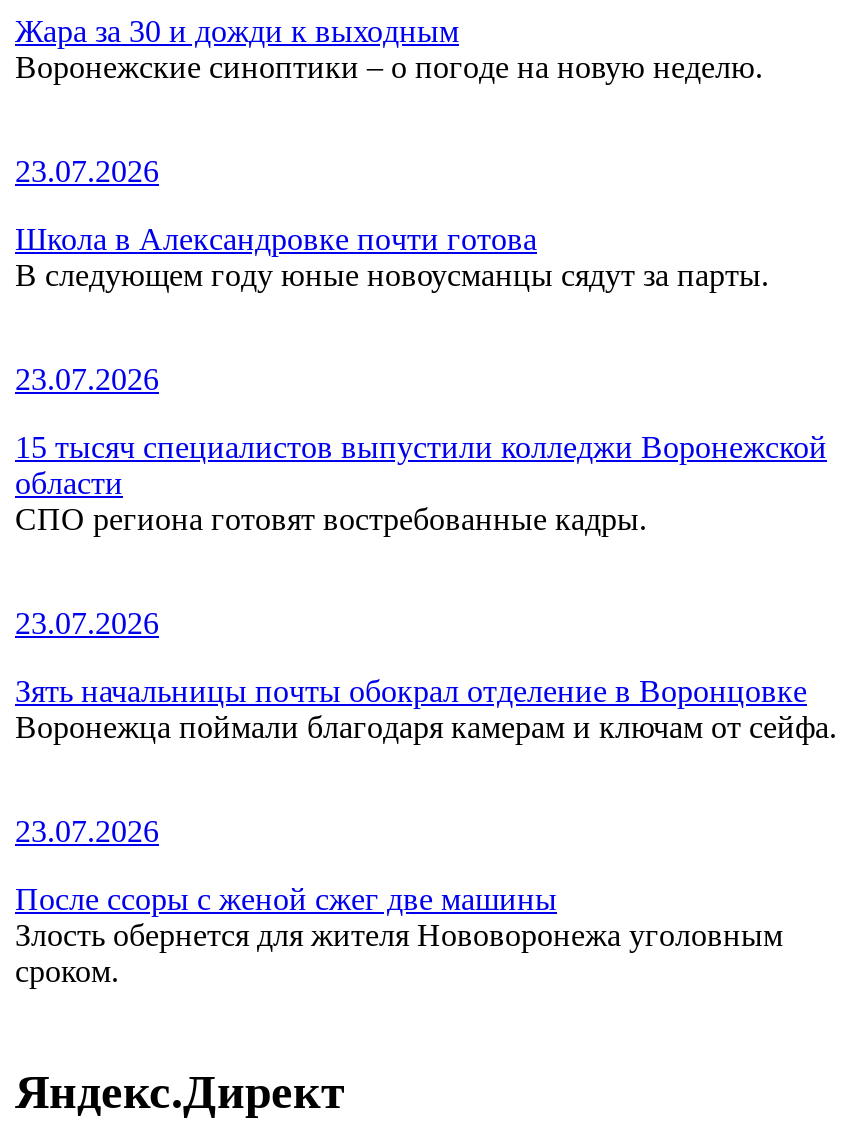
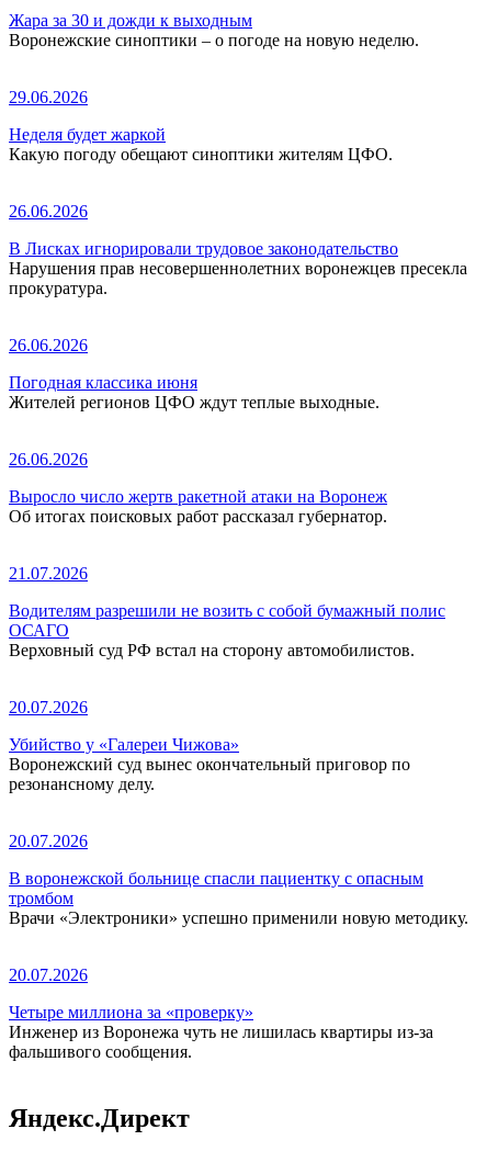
[15,153,837,987] 23.07.2026 | Школа в Александровке почти готова | В следующем году юные новоусманцы сядут за парты. | 23.07.2026 | 15 тысяч специалистов выпустили колледжи Воронежской | области | СПО региона готовят востребованные кадры. | 23.07.2026 | Зять начальницы почты обокрал отделение в Воронцовке | Воронежца поймали благодаря камерам и ключам от сейфа. | 23.07.2026 | После ссоры с женой сжег две машины | Злость обернется для жителя Нововоронежа уголовным | сроком. -> [9,87,468,1061] 29.06.2026 | Неделя будет жаркой | Какую погоду обещают синоптики жителям ЦФО. | 26.06.2026 | В Лисках игнорировали трудовое законодательство | Нарушения прав несовершеннолетних воронежцев пресекла | прокуратура. | 26.06.2026 | Погодная классика июня | Жителей регионов ЦФО ждут теплые выходные. | 26.06.2026 | Выросло число жертв ракетной атаки на Воронеж | Об итогах поисковых работ рассказал губернатор. | 21.07.2026 | Водителям разрешили не возить с собой бумажный полис | ОСАГО | Верховный суд РФ встал на сторону автомобилистов. | 20.07.2026 | Убийство у «Галереи Чижова» | Воронежский суд вынес окончательный приговор по | резонансному делу. | 20.07.2026 | В воронежской больнице спасли пациентку с опасным | тромбом | Врачи «Электроники» успешно применили новую методику. | 20.07.2026 | Четыре миллиона за «проверку» | Инженер из Воронежа чуть не лишилась квартиры из-за | фальшивого сообщения.

